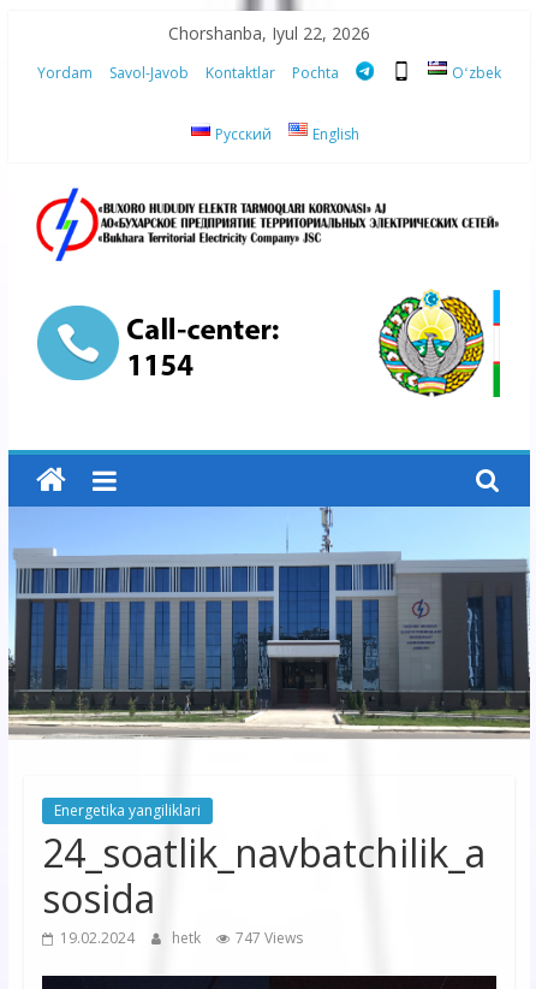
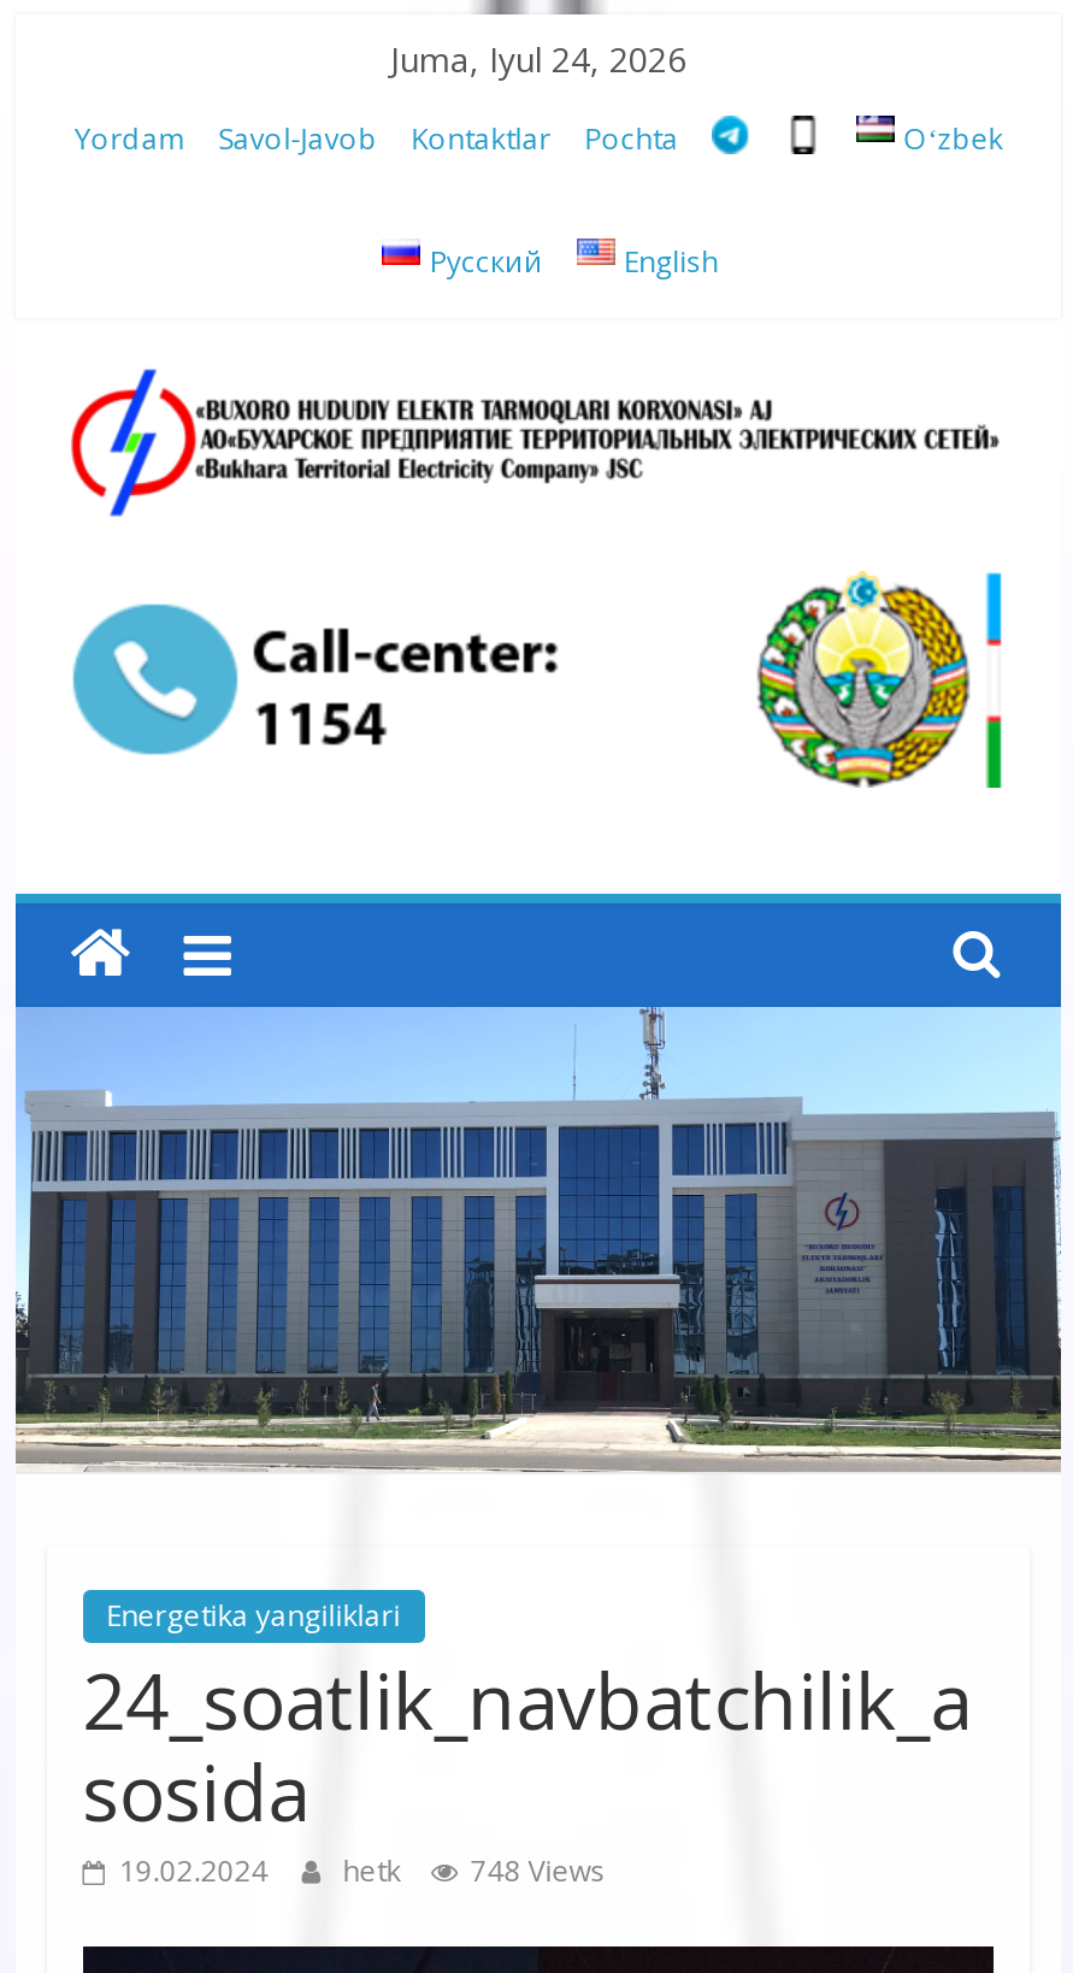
[168,22,370,45] Chorshanba, Iyul 22, 2026 -> [390,36,686,82] Juma, Iyul 24, 2026
[60,927,303,947] 19.02.2024 hetk 747 Views -> [119,1849,605,1890] 19.02.2024 hetk 748 Views

